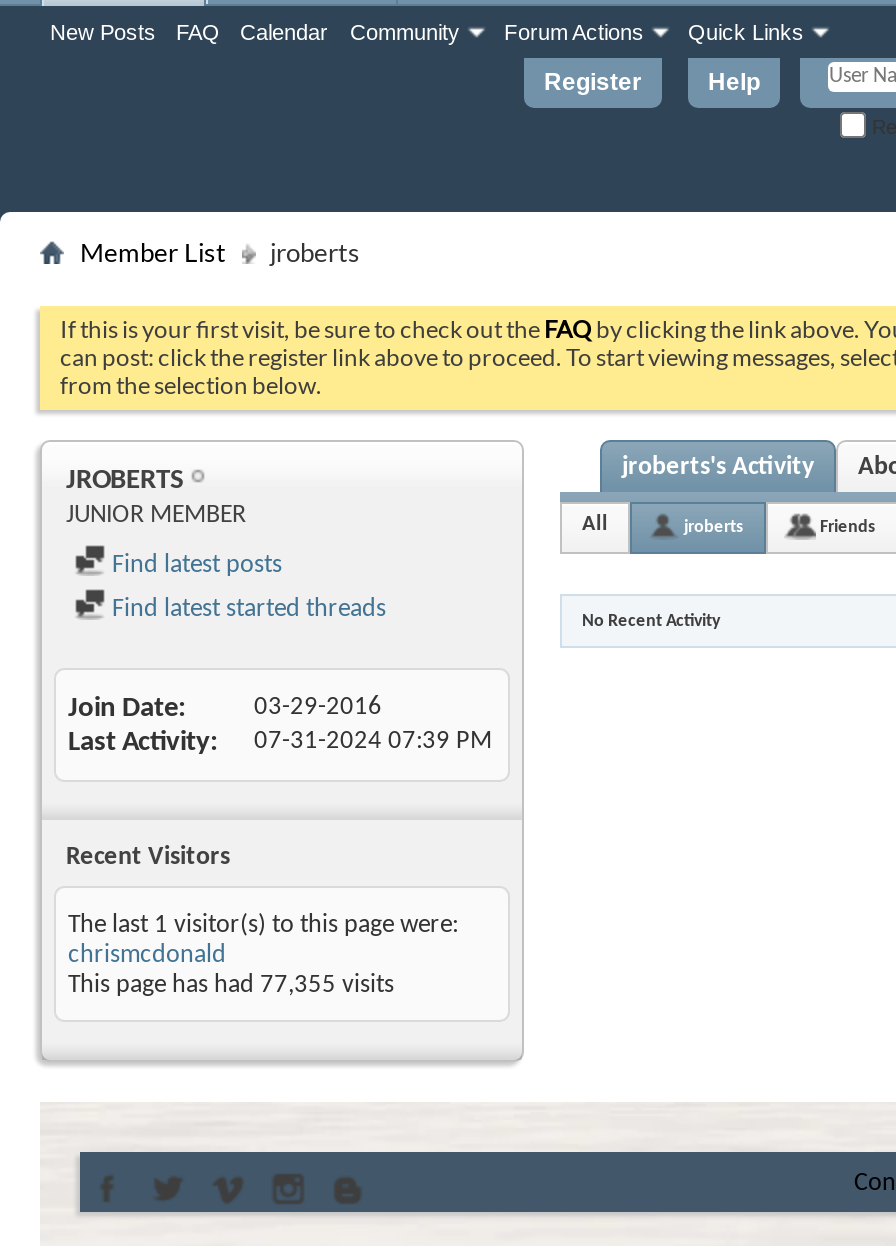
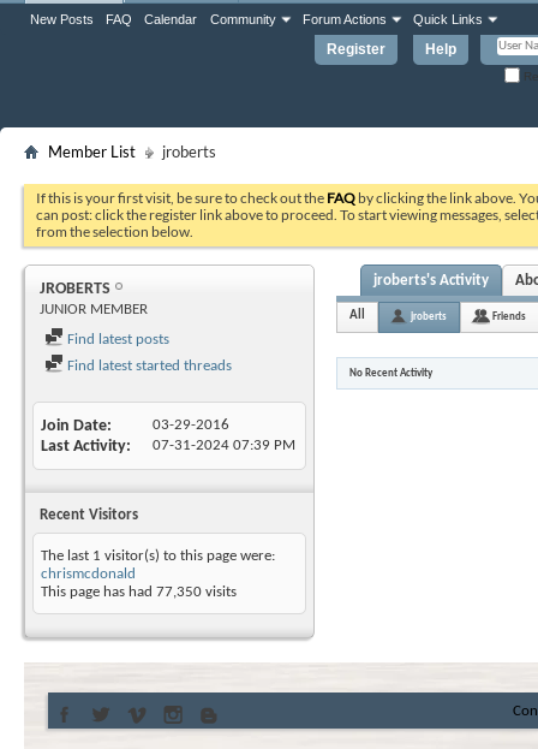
[68,972,394,998] This page has had 77,355 visits -> [41,584,237,600] This page has had 77,350 visits

